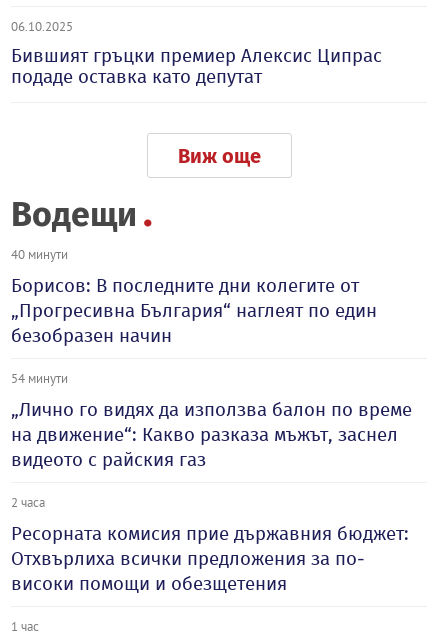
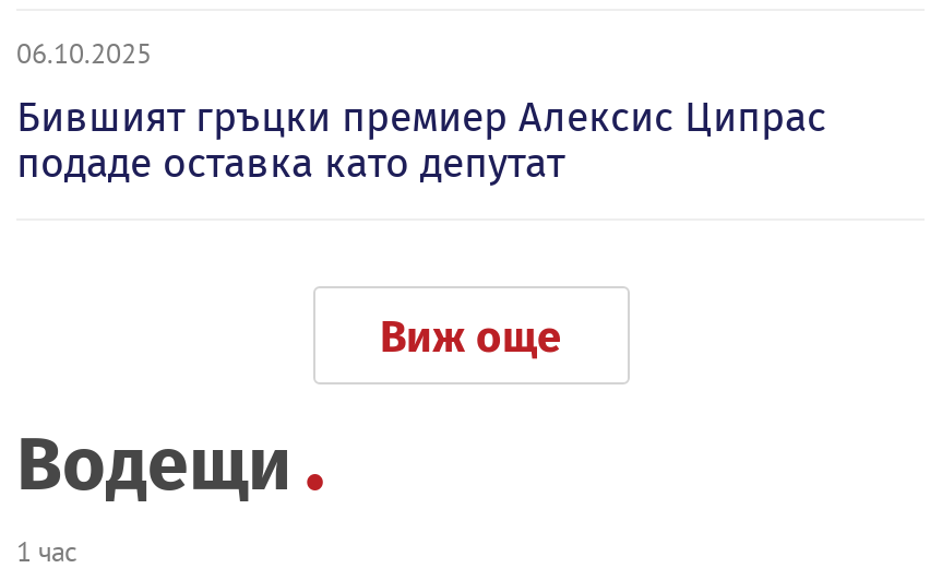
[11,246,412,595] 40 минути | Борисов: В последните дни колегите от | „Прогресивна България“ наглеят по един | безобразен начин | 54 минути | „Лично го видях да използва балон по време | на движение“: Какво разказа мъжът, заснел | видеото с райския газ | 2 часа | Ресорната комисия прие държавния бюджет: | Отхвърлиха всички предложения за по- | високи помощи и обезщетения -> none

